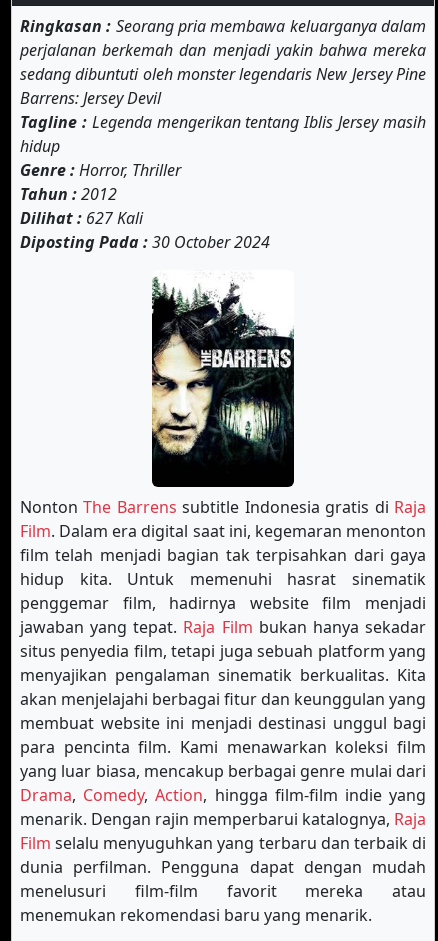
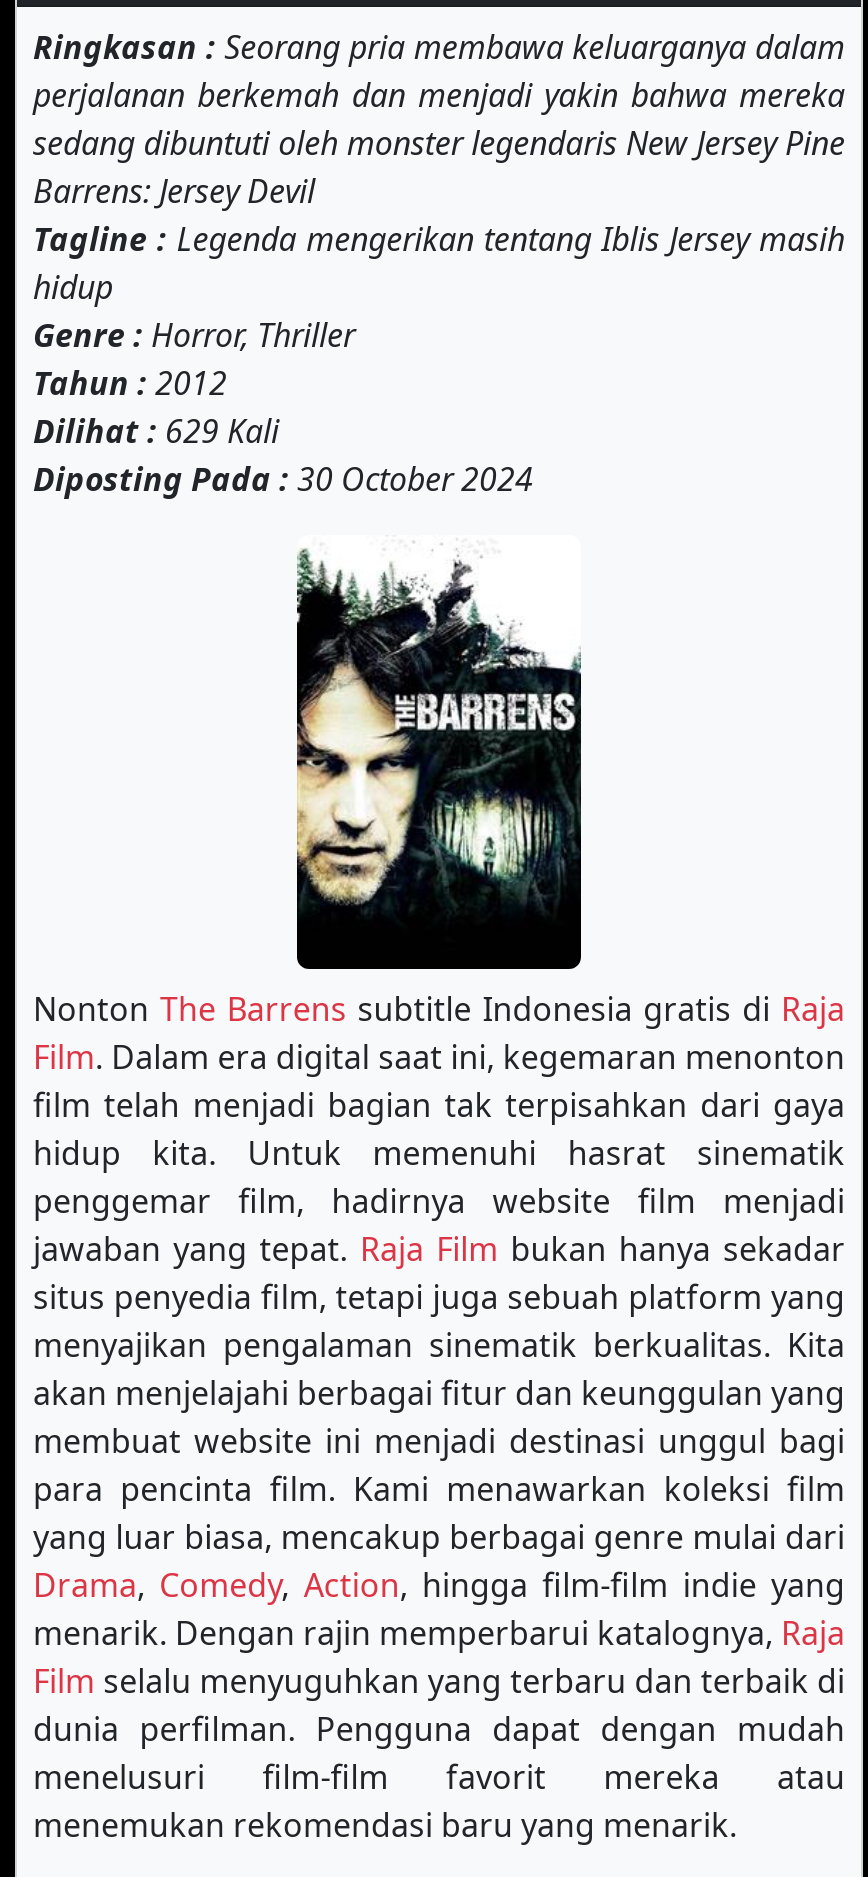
[20,207,143,229] Dilihat : 627 Kali -> [33,409,279,453] Dilihat : 629 Kali

